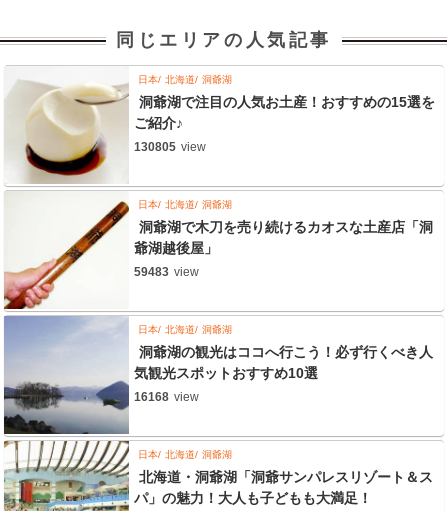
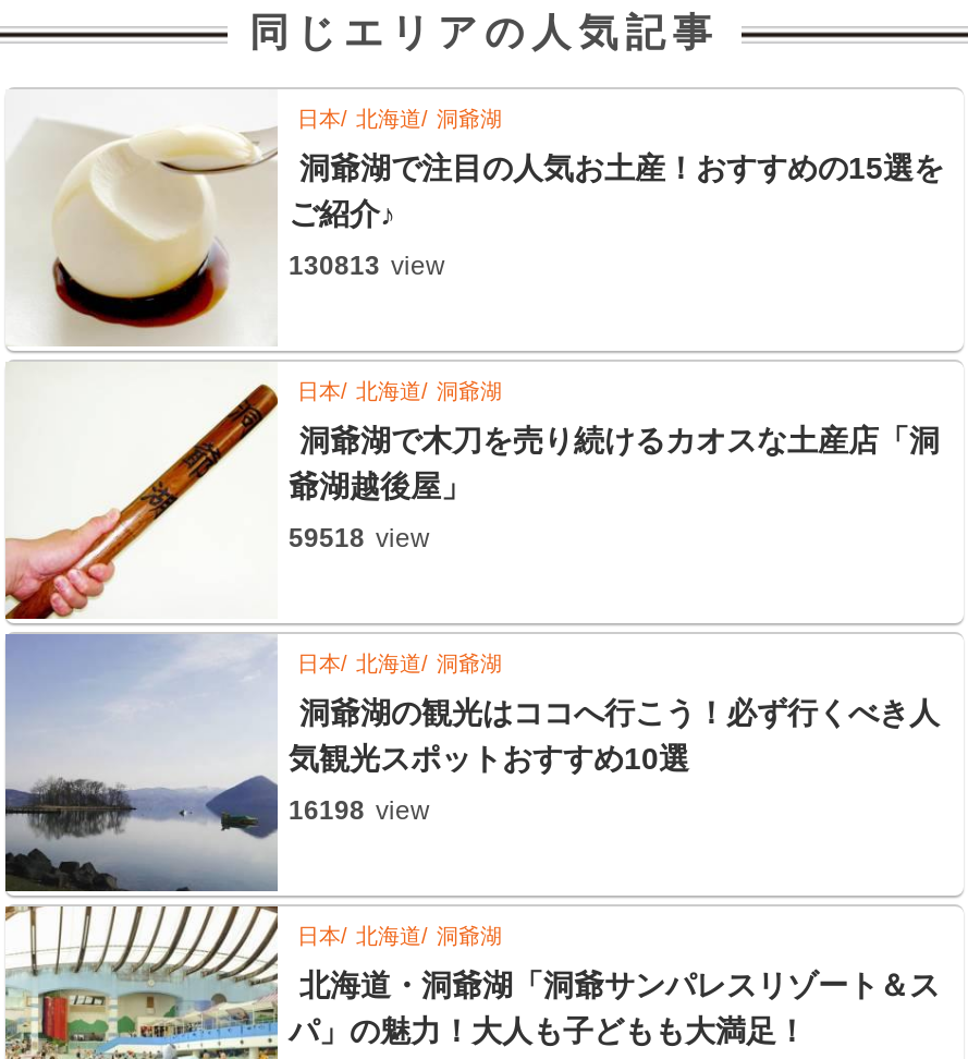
[134,140,206,154] 130805 view -> [289,250,445,281] 130813 view
[134,265,199,279] 59483 view -> [289,523,430,553] 59518 view
[134,390,199,404] 16168 view -> [289,795,430,825] 16198 view

